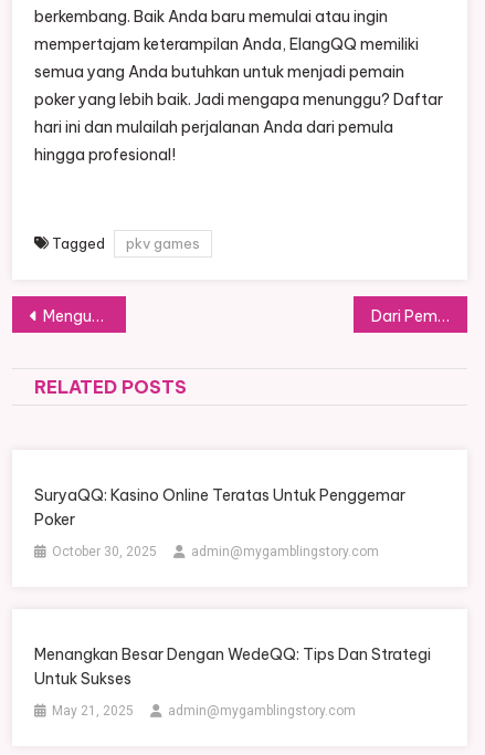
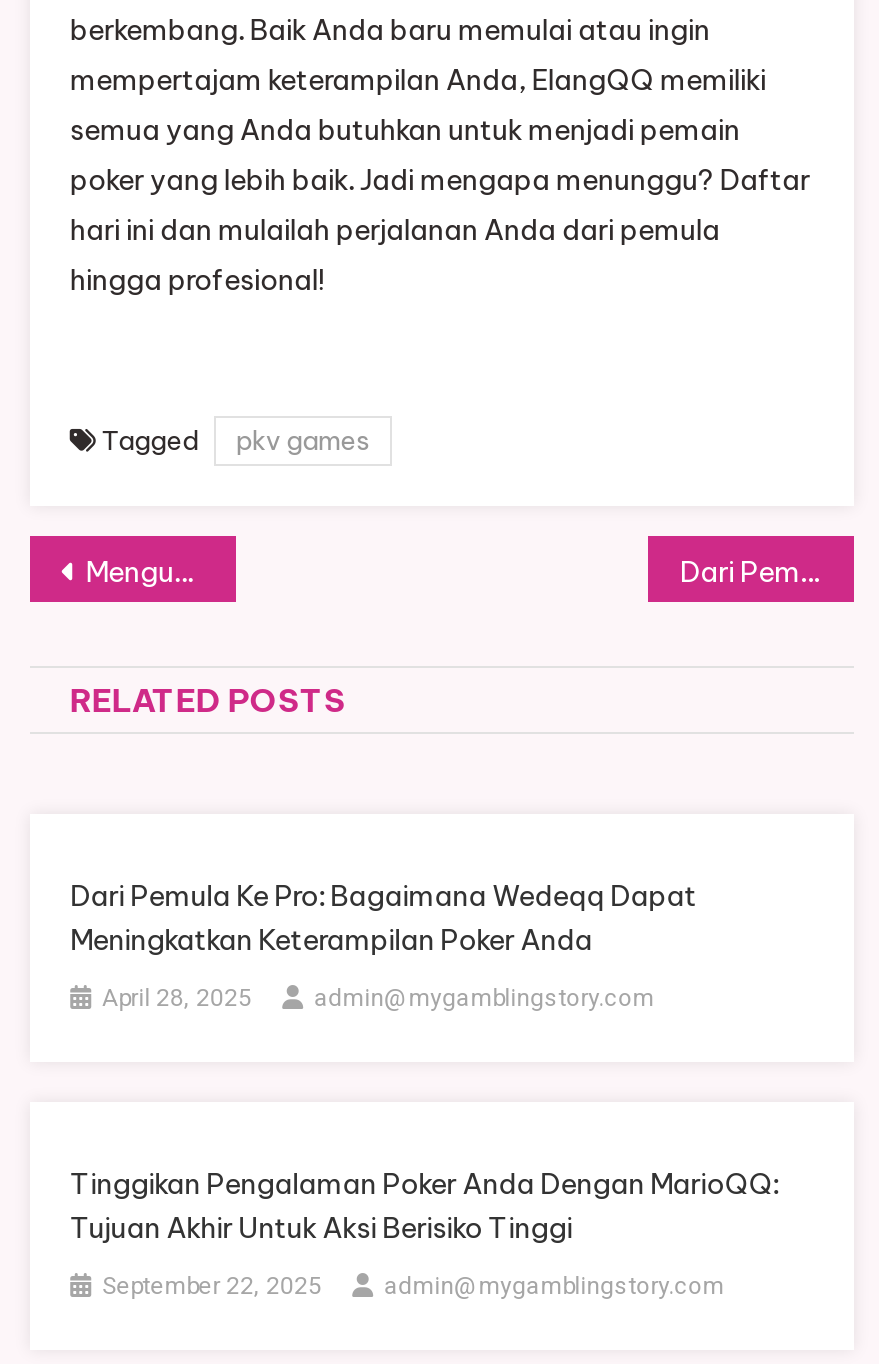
[34,485,406,529] SuryaQQ: Kasino Online Teratas Untuk Penggemar | Poker -> [70,878,696,958] Dari Pemula Ke Pro: Bagaimana Wedeqq Dapat | Meningkatkan Keterampilan Poker Anda
[52,544,157,559] October 30, 2025 -> [102,984,252,1012] April 28, 2025
[34,644,431,688] Menangkan Besar Dengan WedeQQ: Tips Dan Strategi | Untuk Sukses -> [70,1166,778,1246] Tinggikan Pengalaman Poker Anda Dengan MarioQQ: | Tujuan Akhir Untuk Aksi Berisiko Tinggi
[52,703,134,718] May 21, 2025 -> [102,1272,322,1300] September 22, 2025

